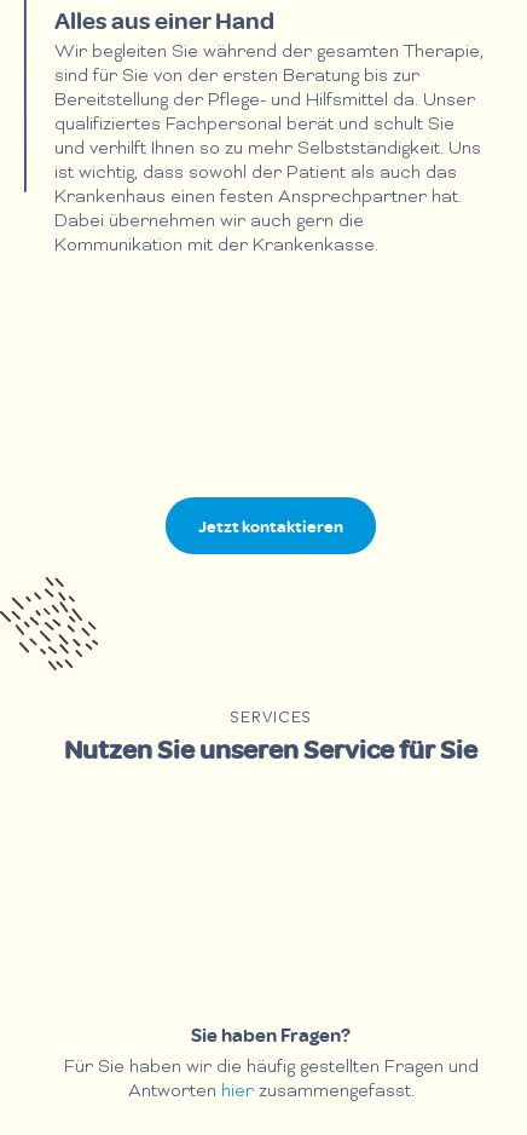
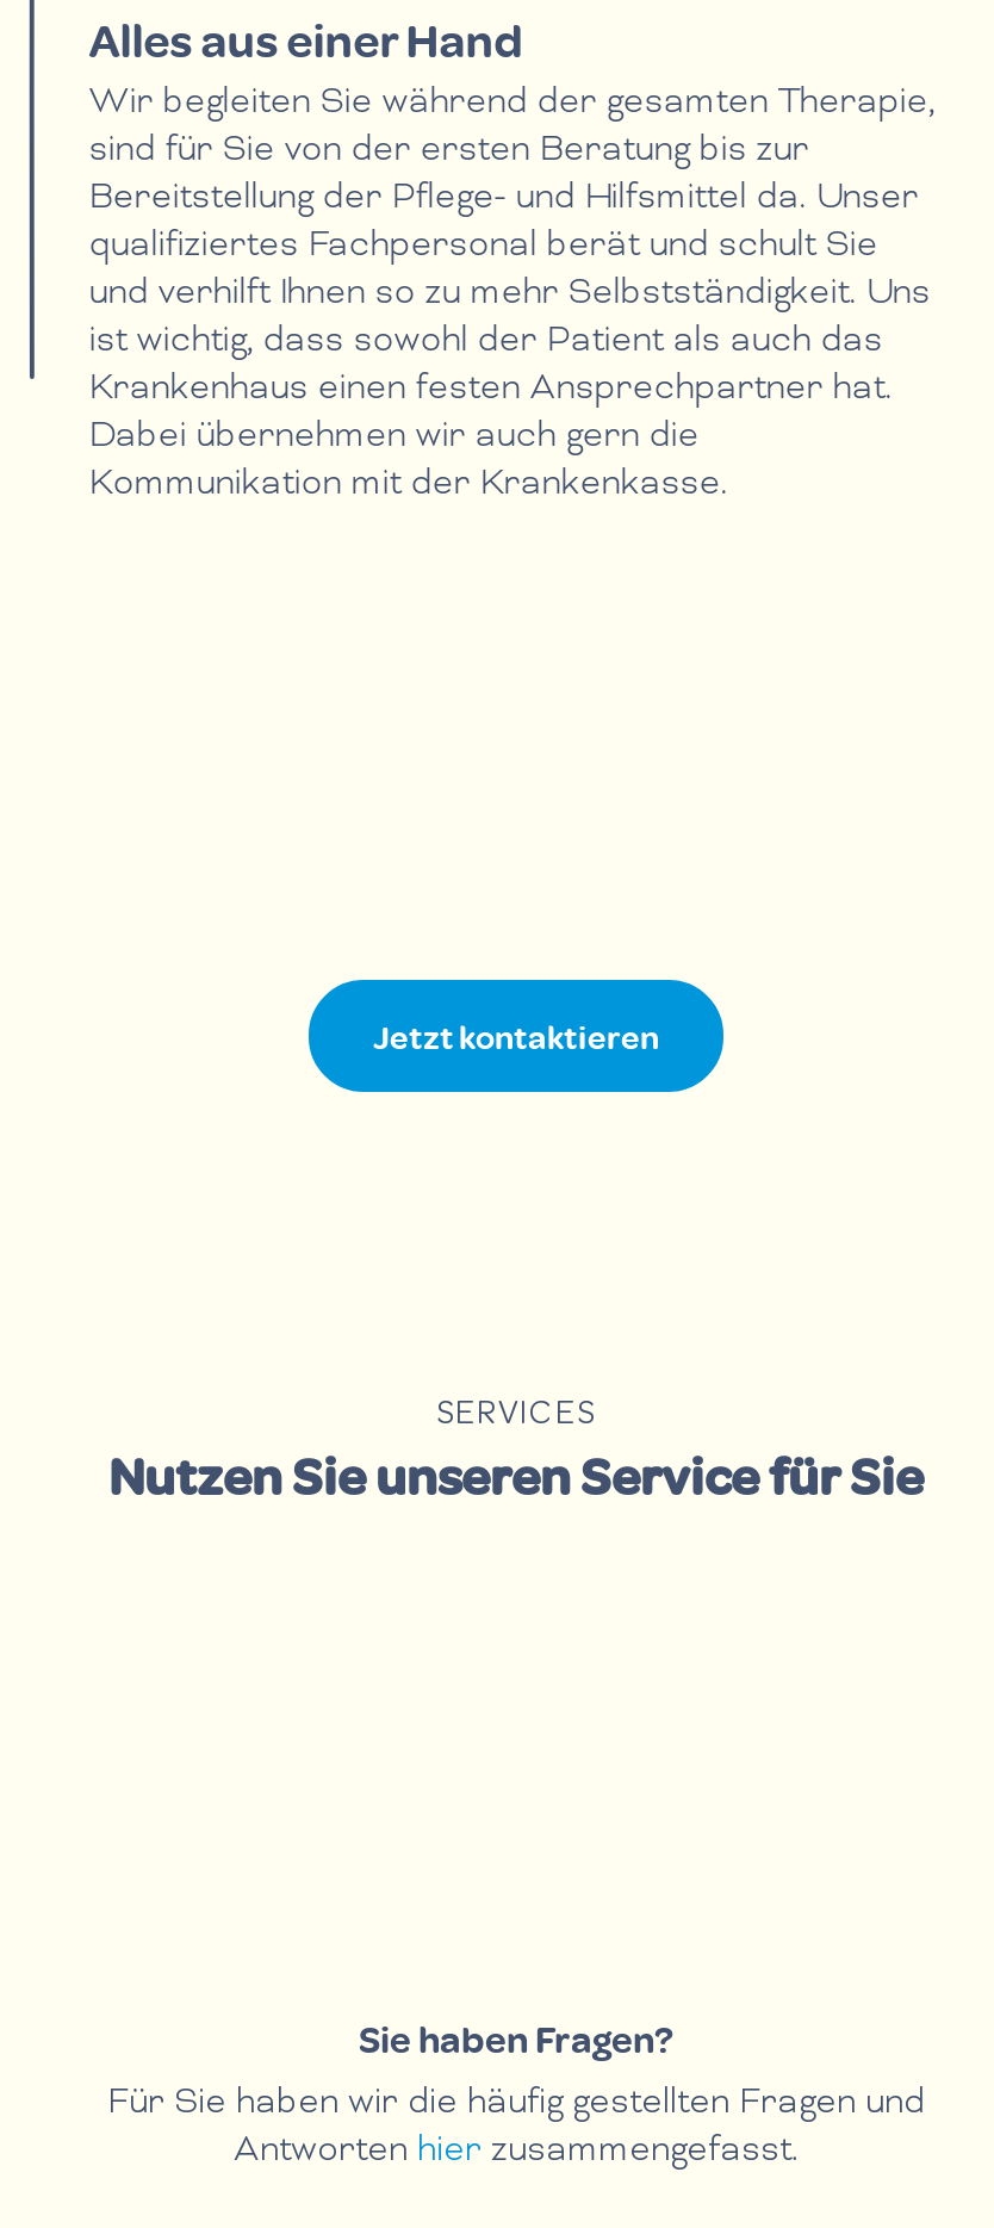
[4,576,99,672] [image] -> none

